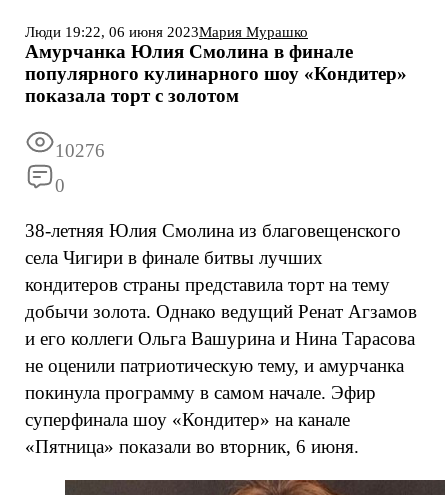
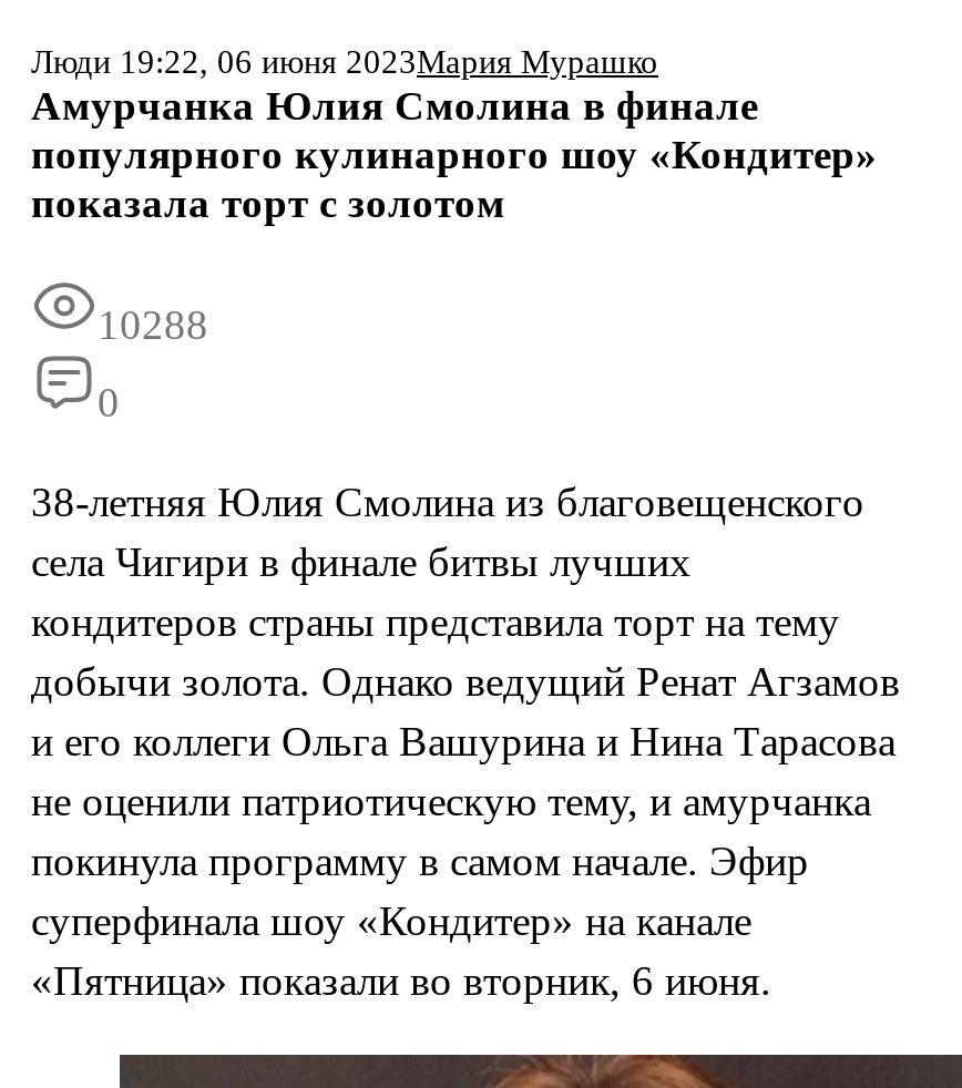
[55,140,105,161] 10276 -> [98,302,208,349] 10288

